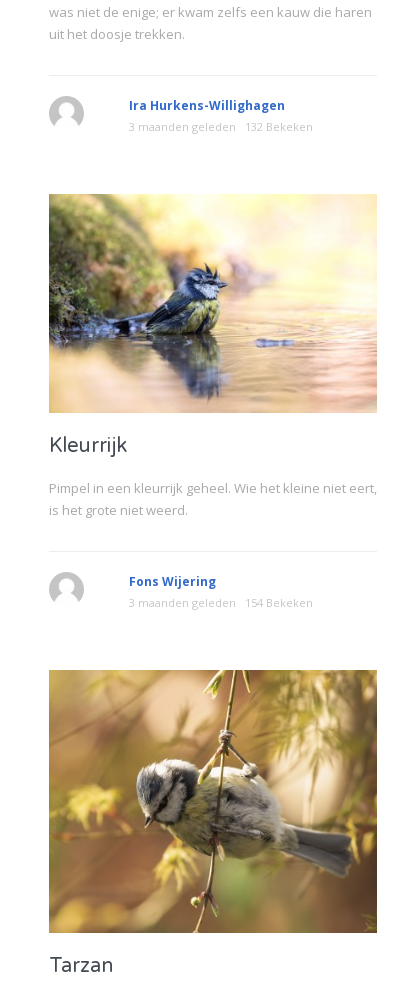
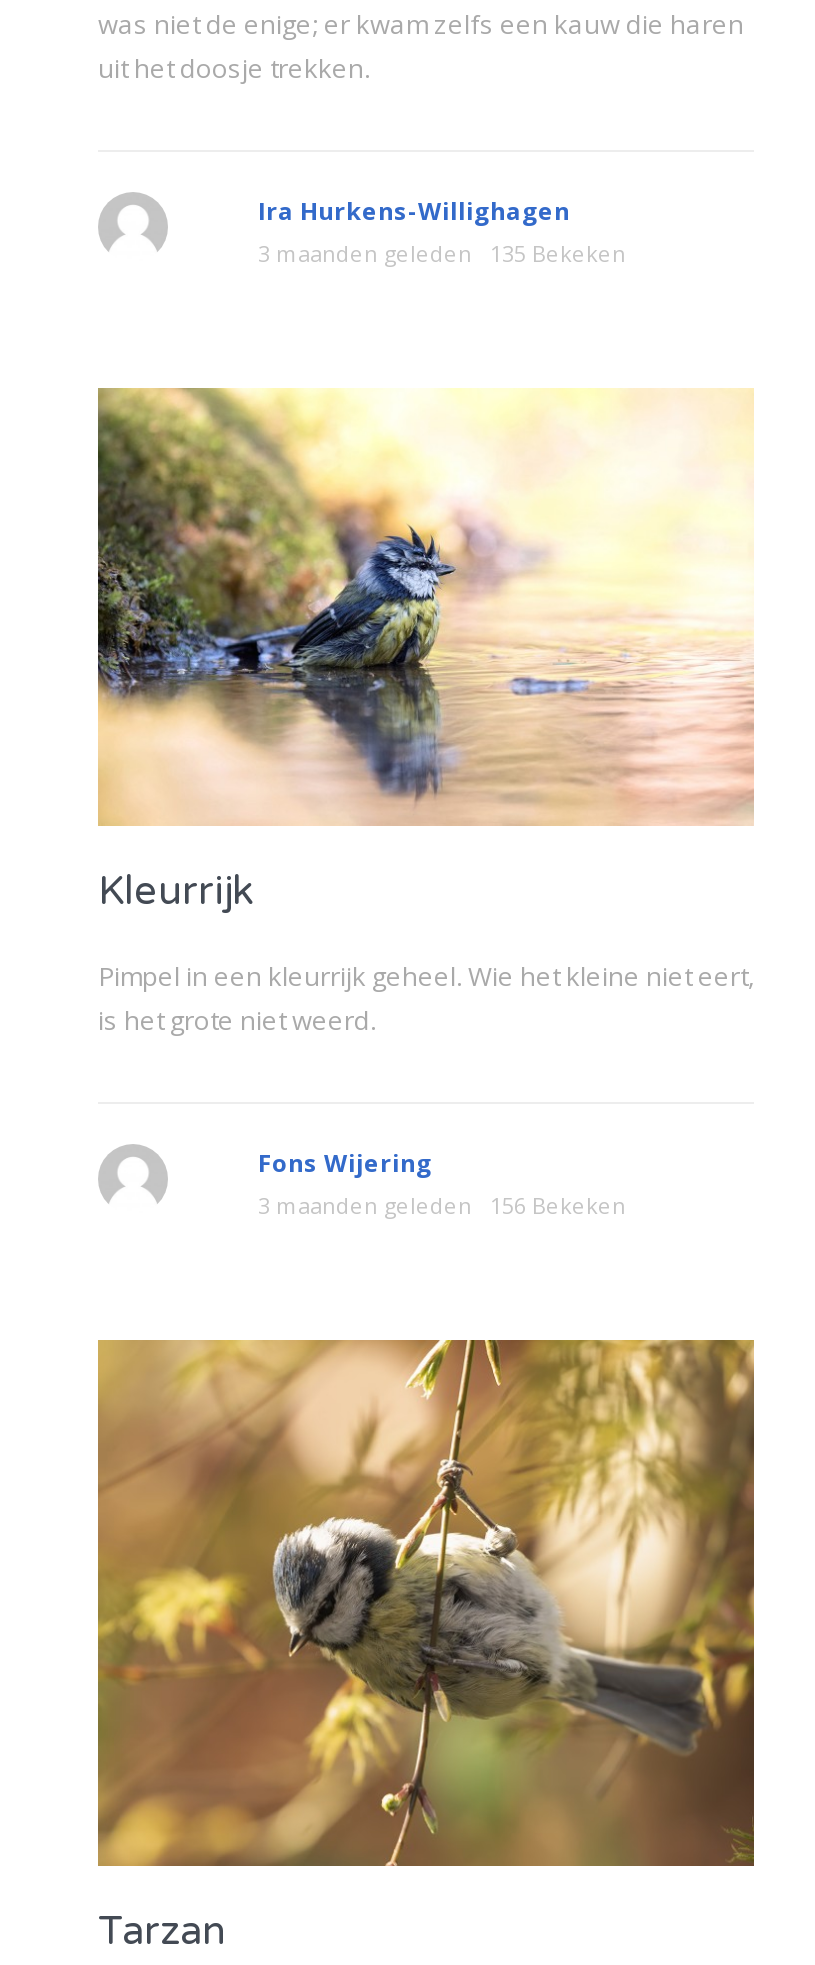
[129,119,313,134] 3 maanden geleden 132 Bekeken -> [258,238,626,268] 3 maanden geleden 135 Bekeken
[129,595,313,610] 3 maanden geleden 154 Bekeken -> [258,1190,626,1220] 3 maanden geleden 156 Bekeken

